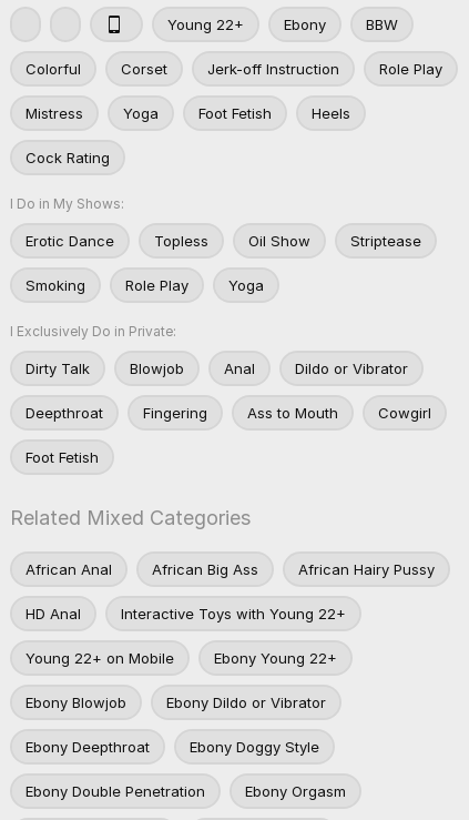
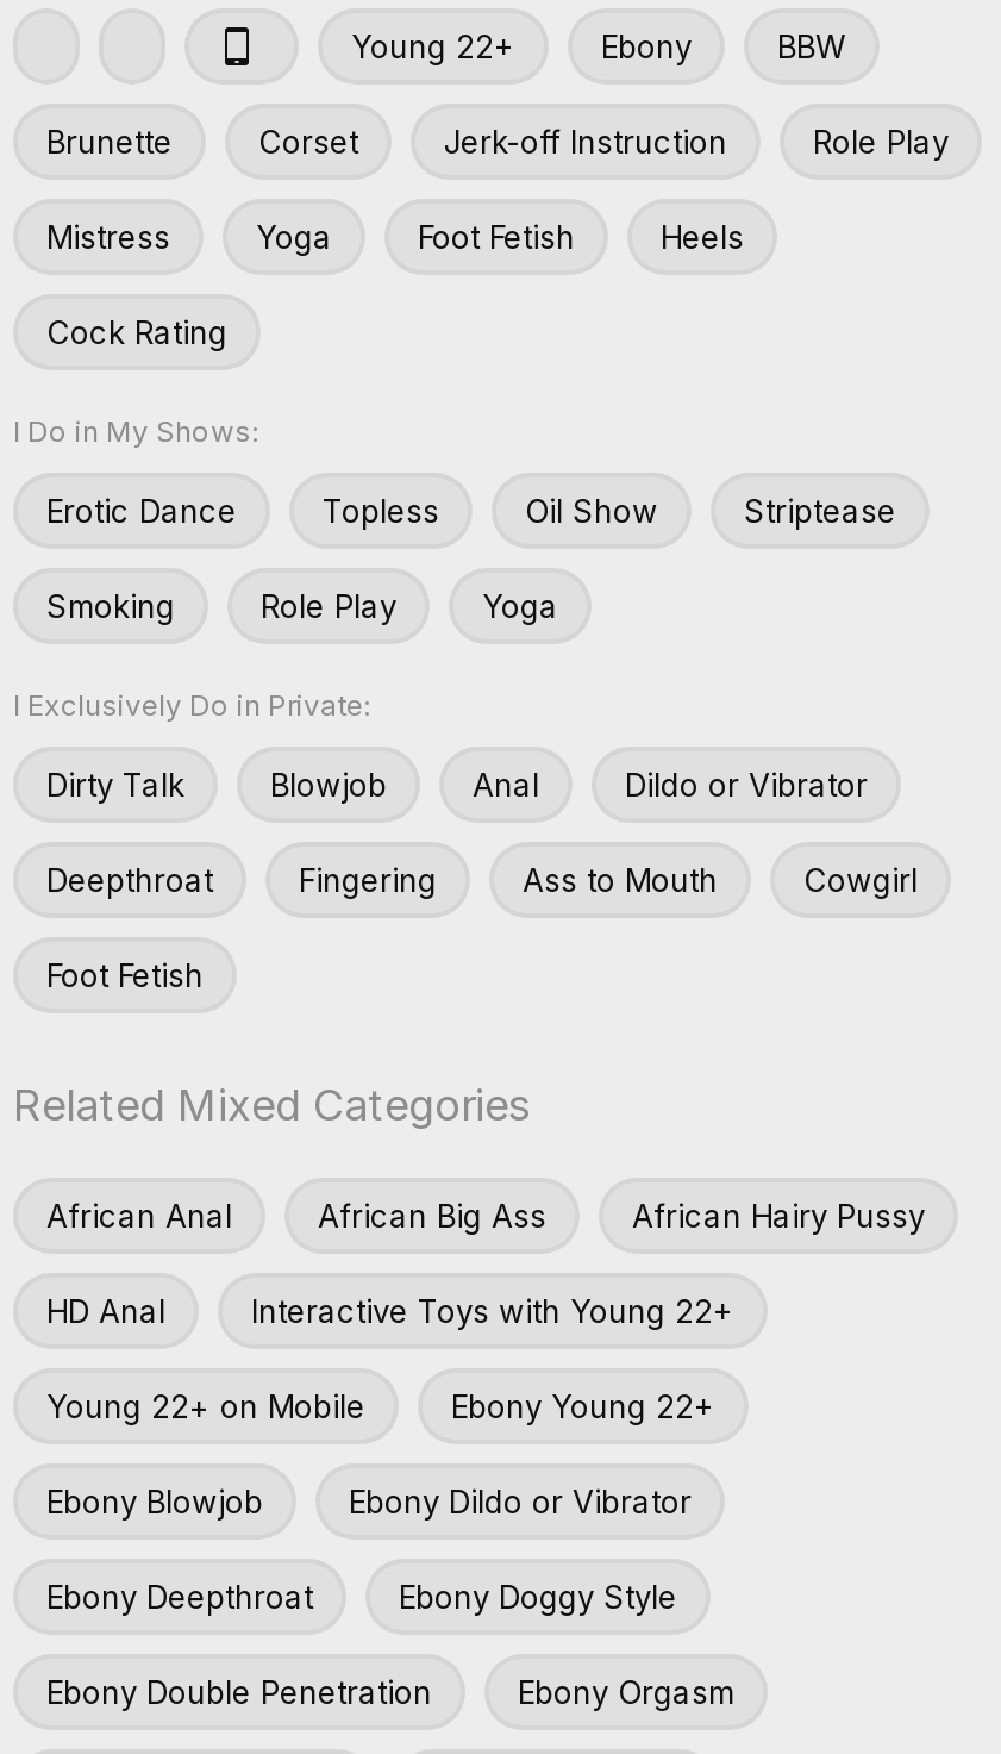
[26,59,81,77] Colorful -> [46,121,173,160] Brunette

